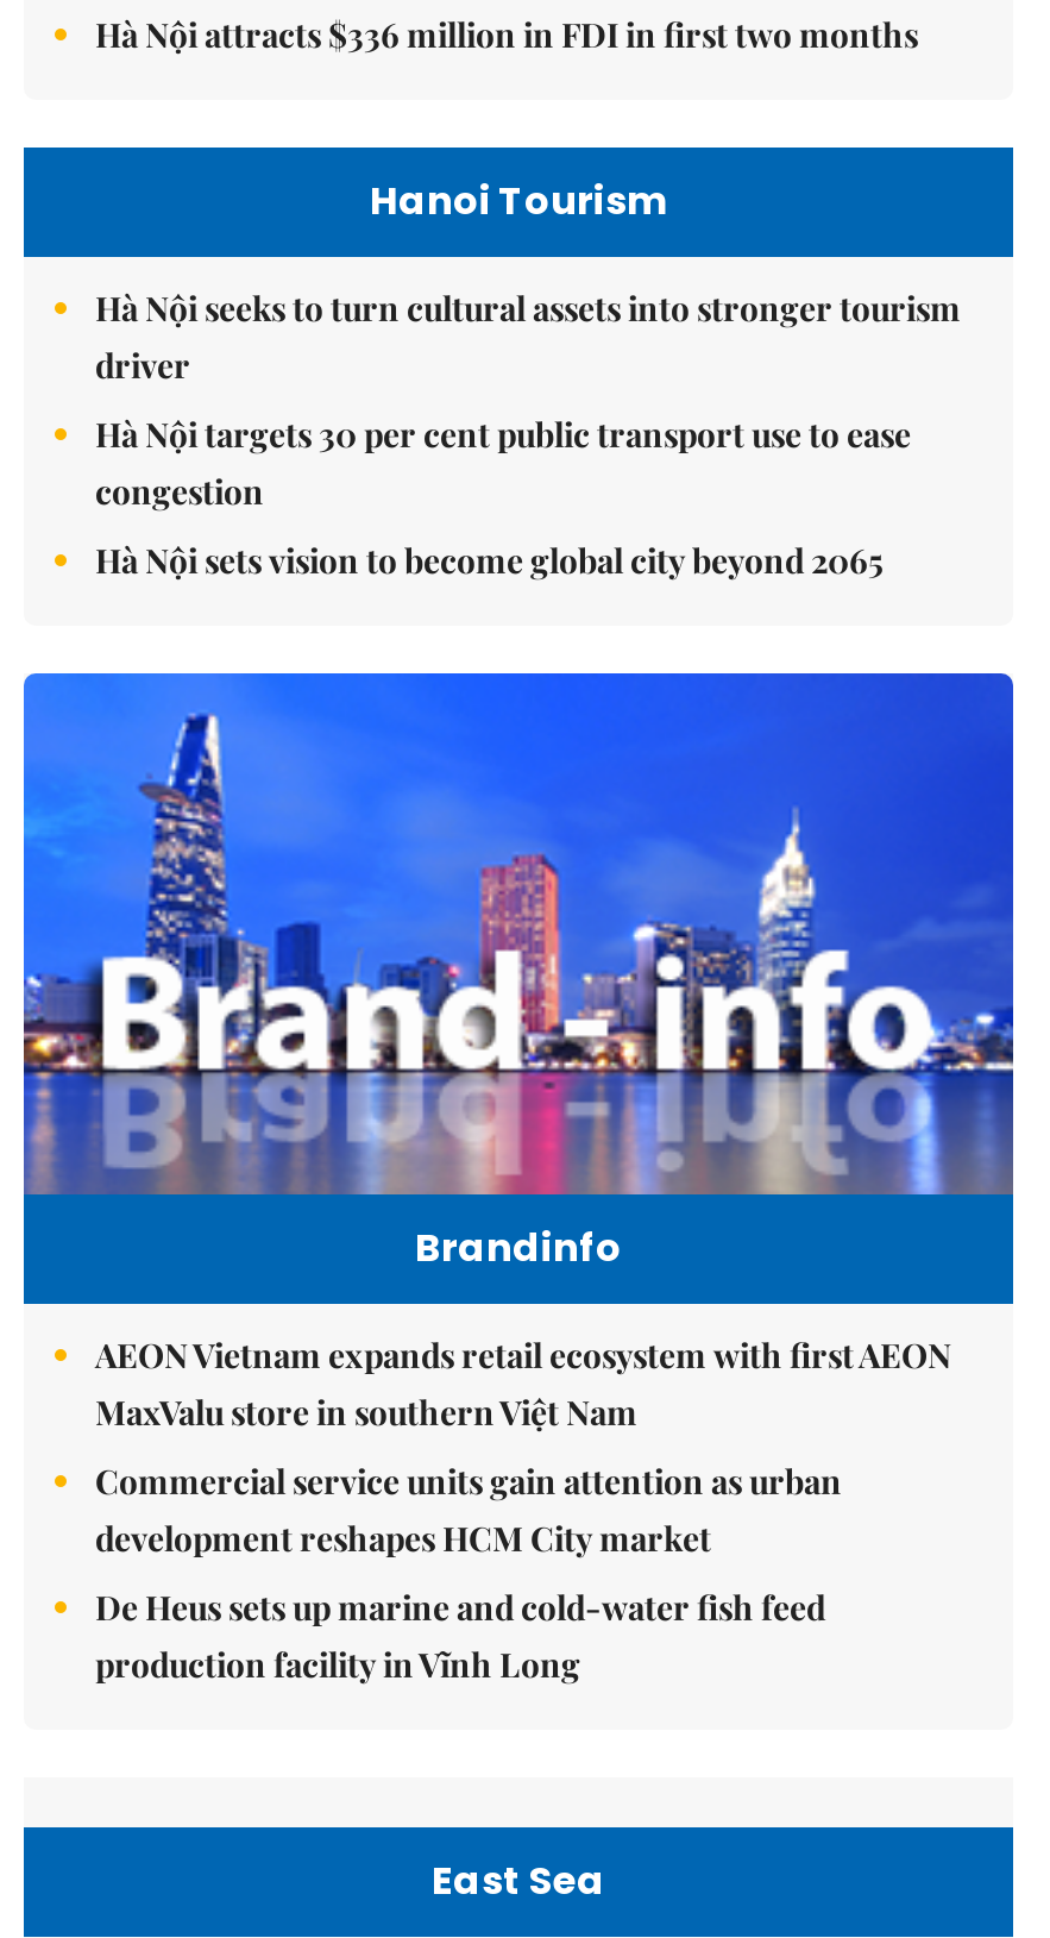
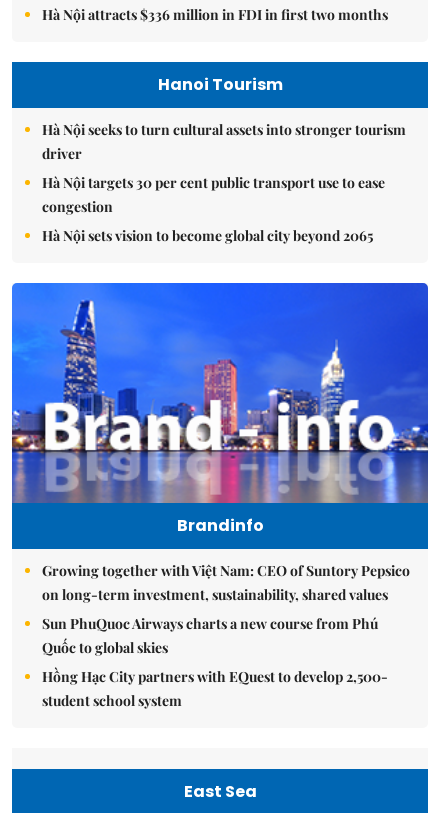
[95,1332,951,1435] AEON Vietnam expands retail ecosystem with first AEON | MaxValu store in southern Việt Nam -> [42,560,410,603] Growing together with Việt Nam: CEO of Suntory Pepsico | on long-term investment, sustainability, shared values
[95,1459,842,1561] Commercial service units gain attention as urban | development reshapes HCM City market -> [42,613,378,656] Sun PhuQuoc Airways charts a new course from Phú | Quốc to global skies
[95,1585,825,1687] De Heus sets up marine and cold-water fish feed | production facility in Vĩnh Long -> [42,666,388,709] Hồng Hạc City partners with EQuest to develop 2,500- | student school system

